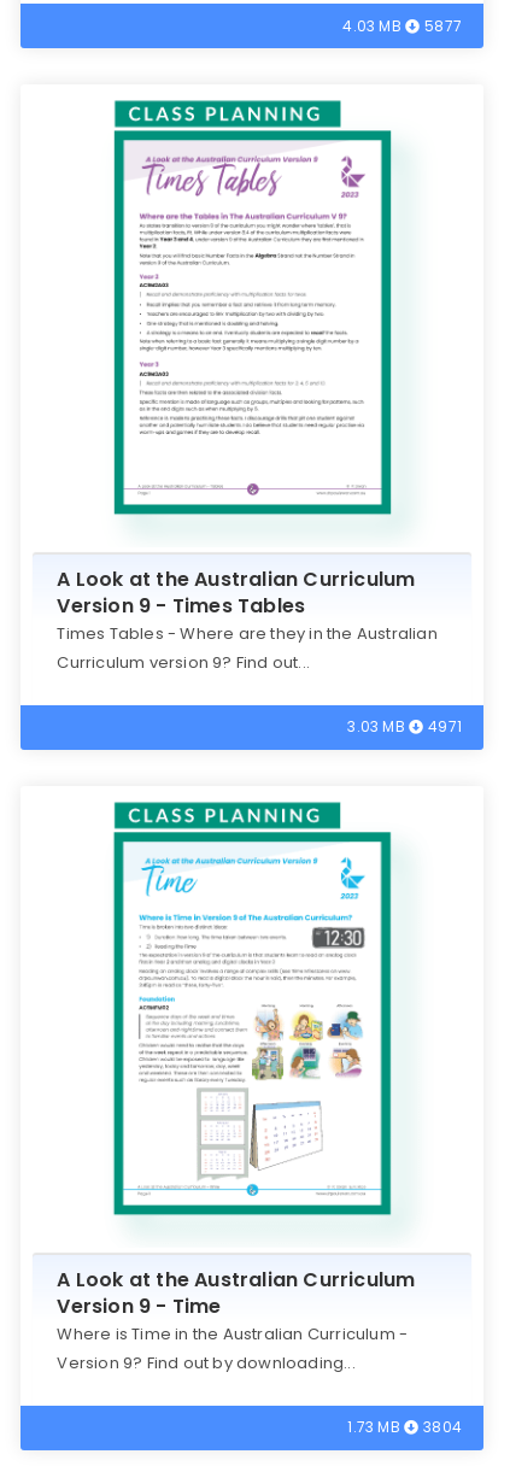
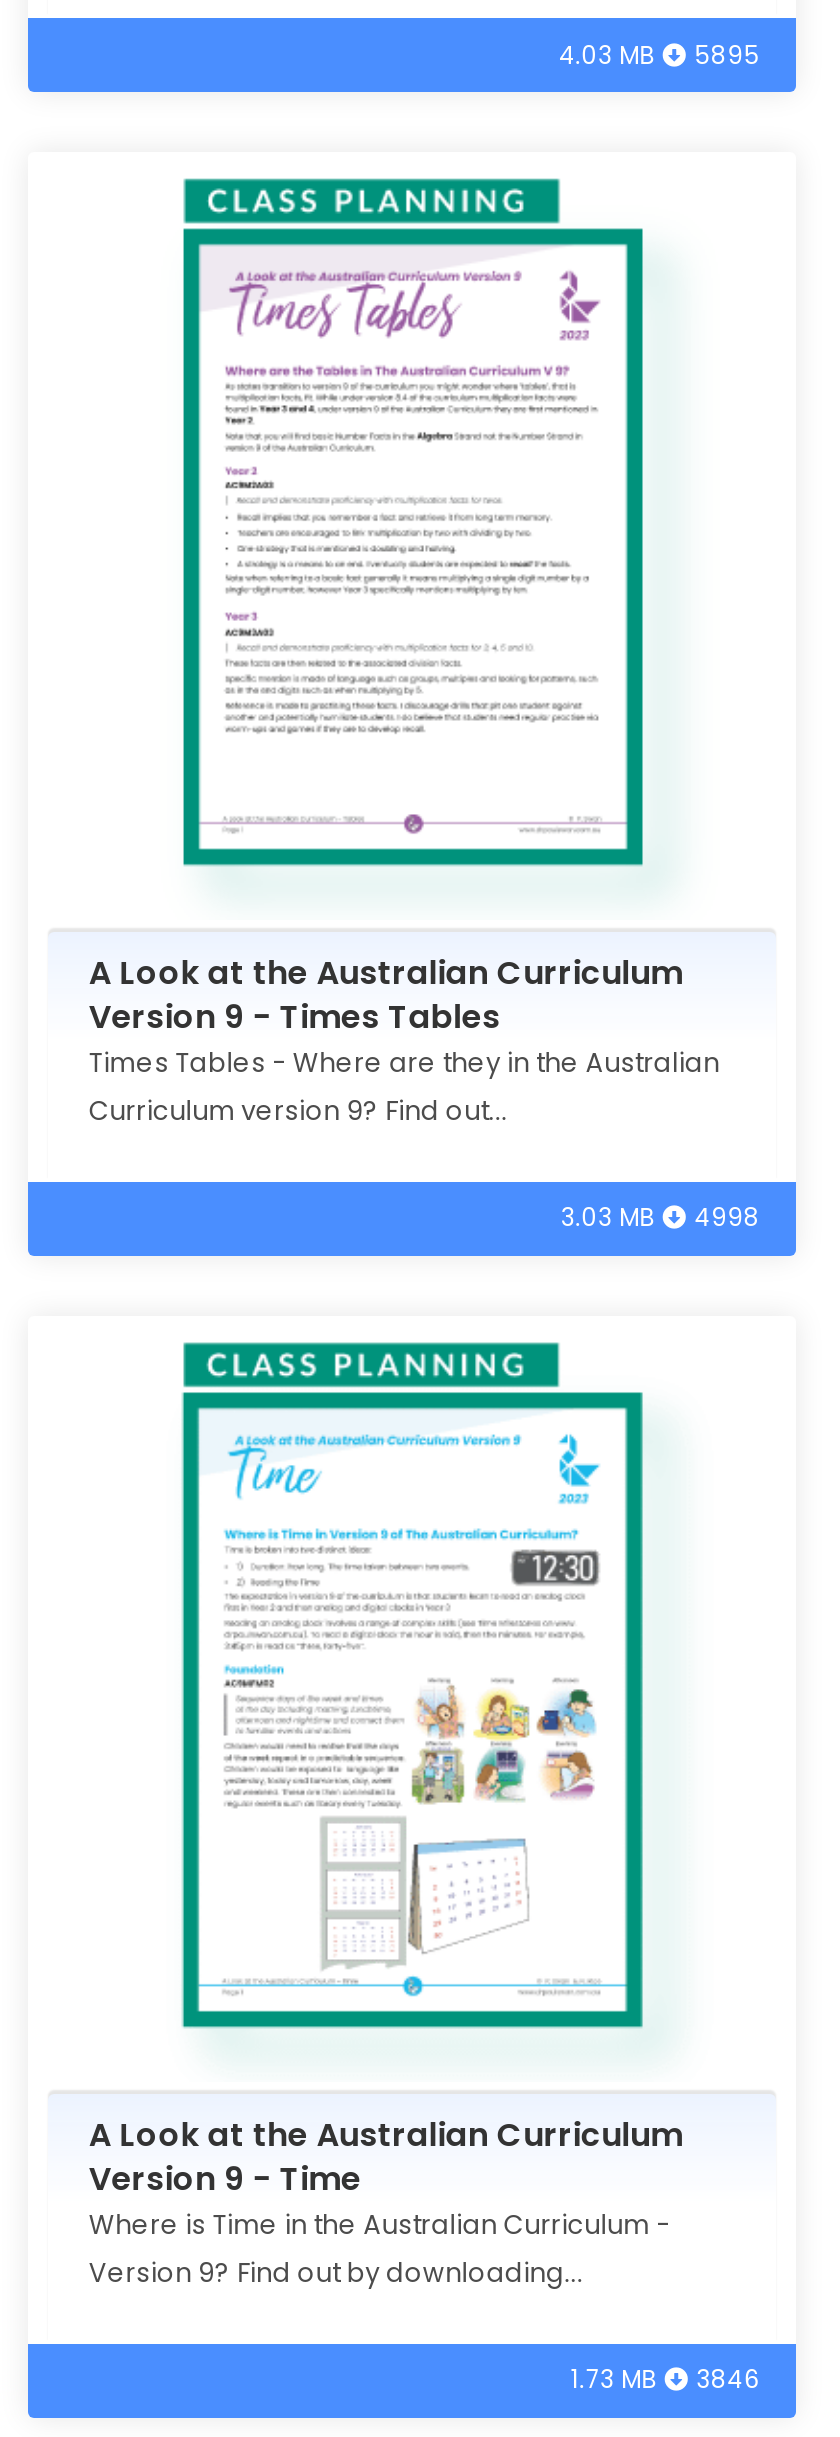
[343,16,462,36] 4.03 MB 5877 -> [559,38,760,72] 4.03 MB 5895
[348,716,462,737] 3.03 MB 4971 -> [561,1200,760,1234] 3.03 MB 4998
[348,1417,462,1438] 1.73 MB 3804 -> [571,2363,760,2397] 1.73 MB 3846

